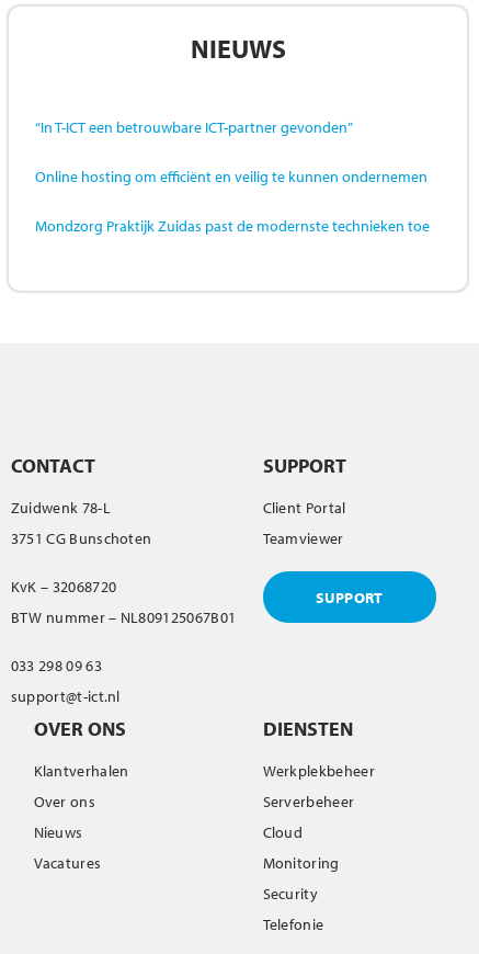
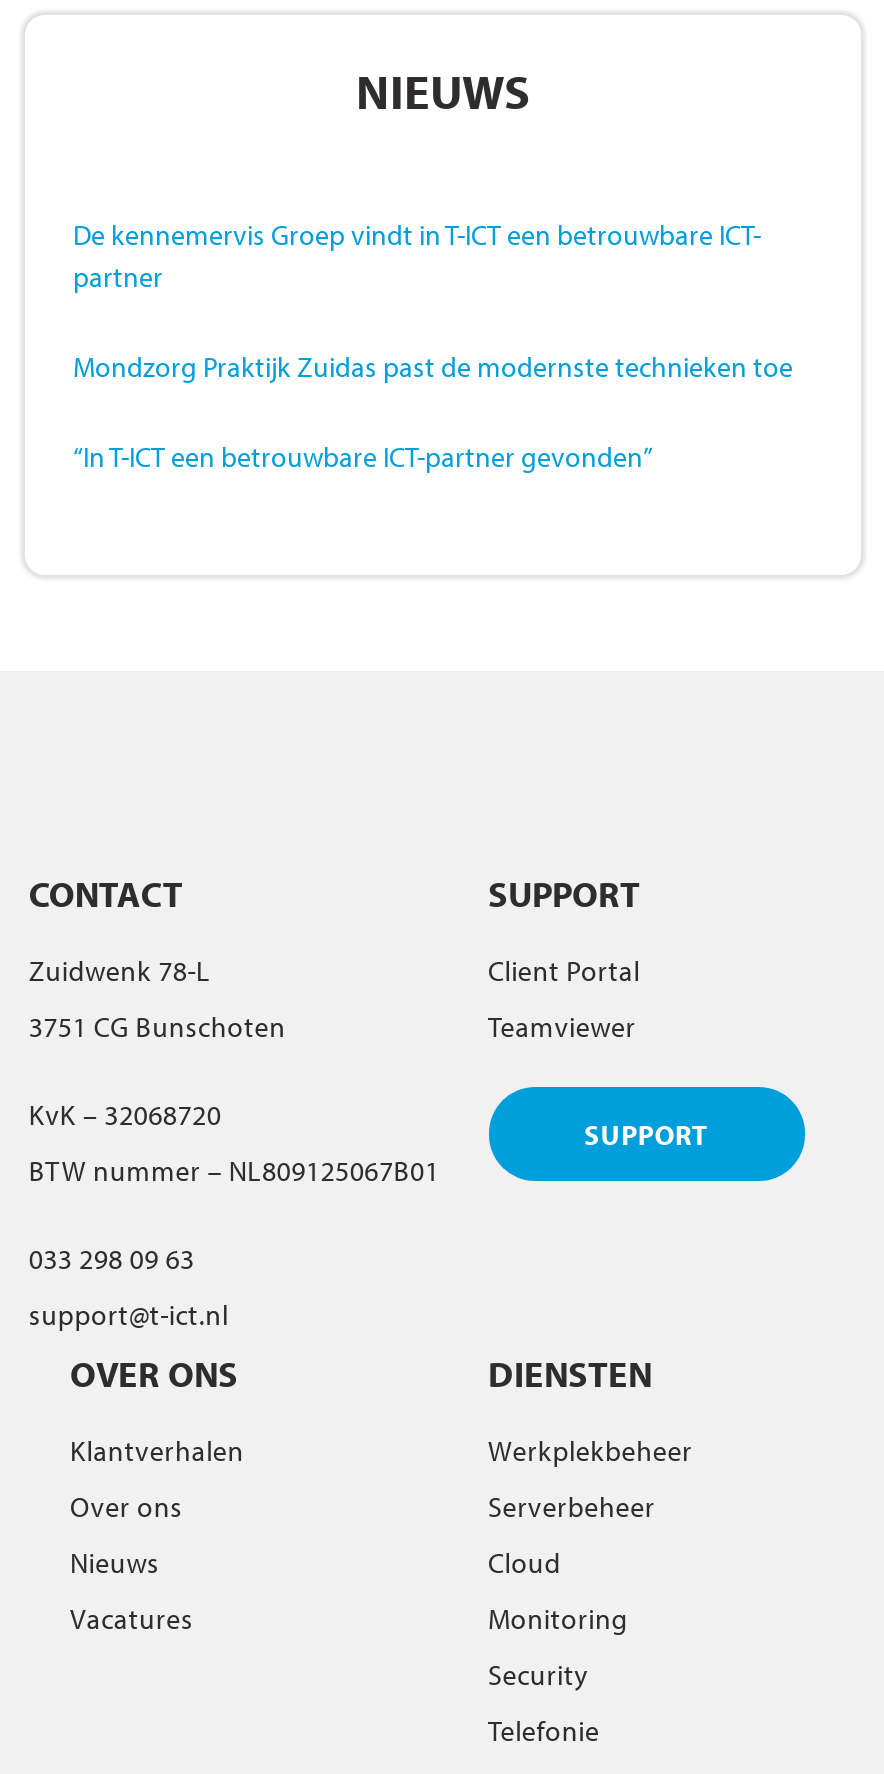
none -> [73,217,761,295] De kennemervis Groep vindt in T-ICT een betrouwbare ICT- | partner
moved [35,117,353,137] -> [73,439,653,475]: “In T-ICT een betrouwbare ICT-partner gevonden”
[35,167,427,186] Online hosting om efficiënt en veilig te kunnen ondernemen -> none
moved [35,216,430,236] -> [73,349,793,385]: Mondzorg Praktijk Zuidas past de modernste technieken toe

